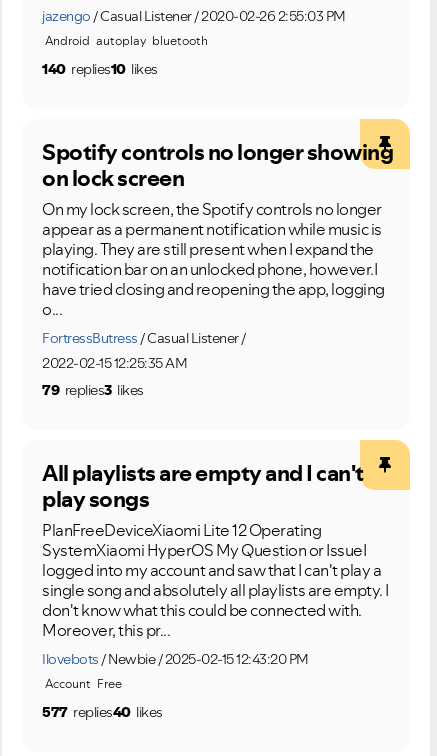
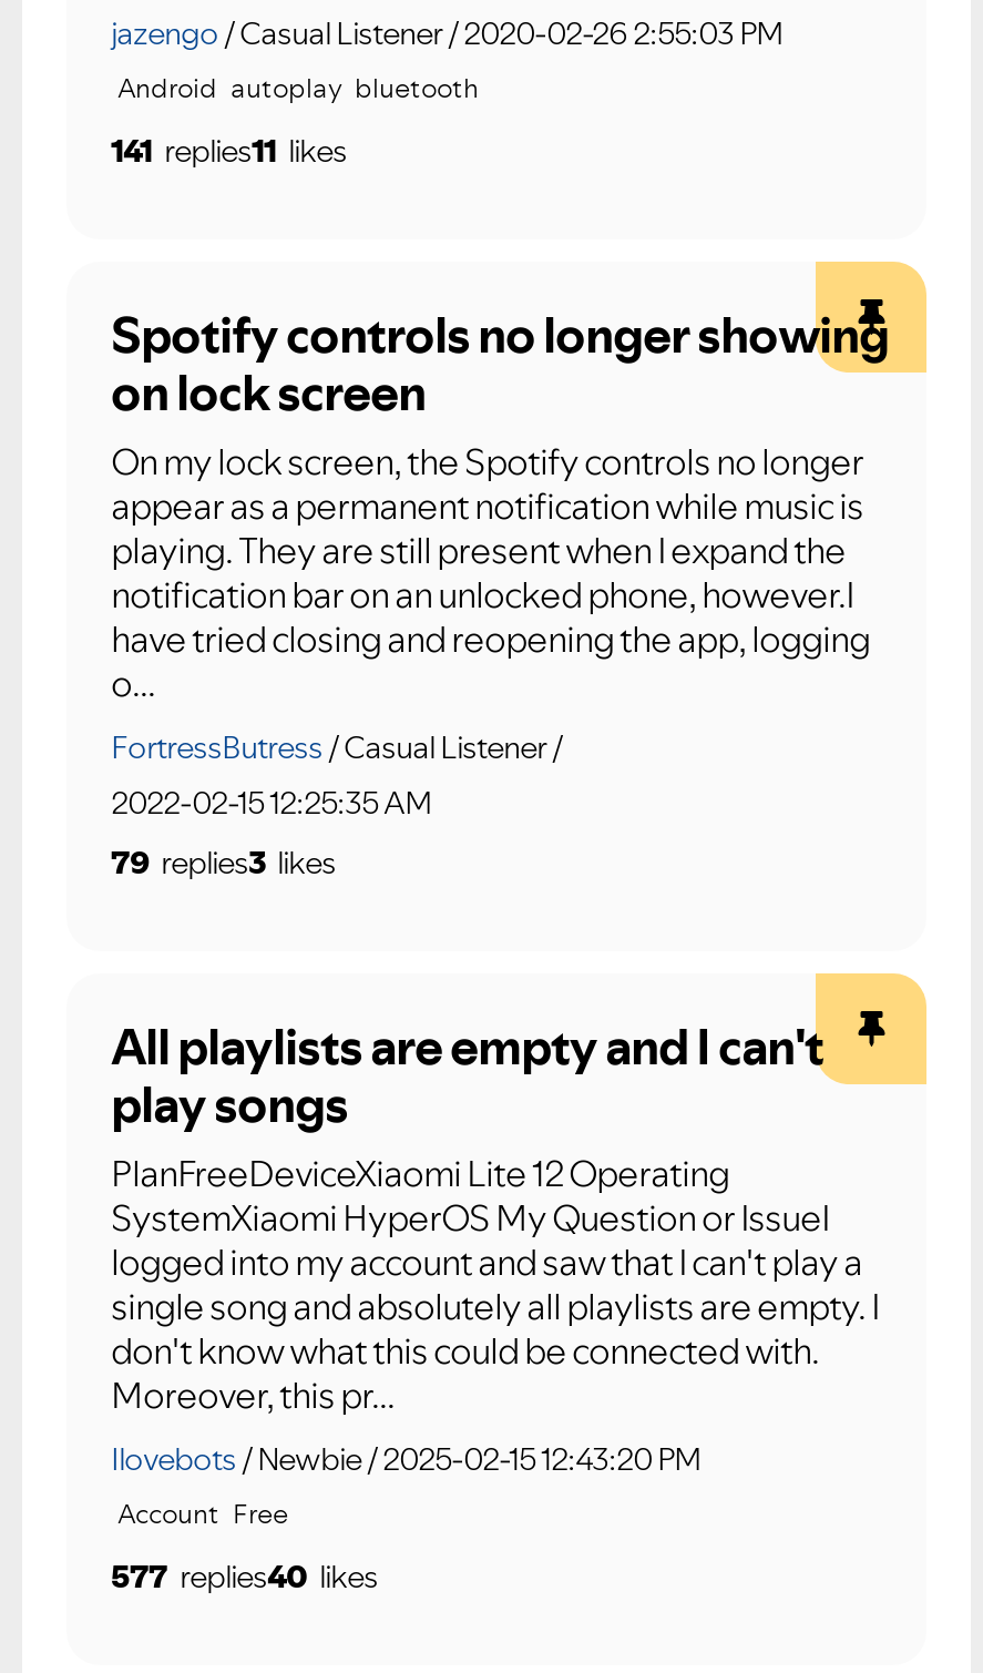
[42,59,157,79] 140 replies10 likes -> [111,129,347,173] 141 replies11 likes

